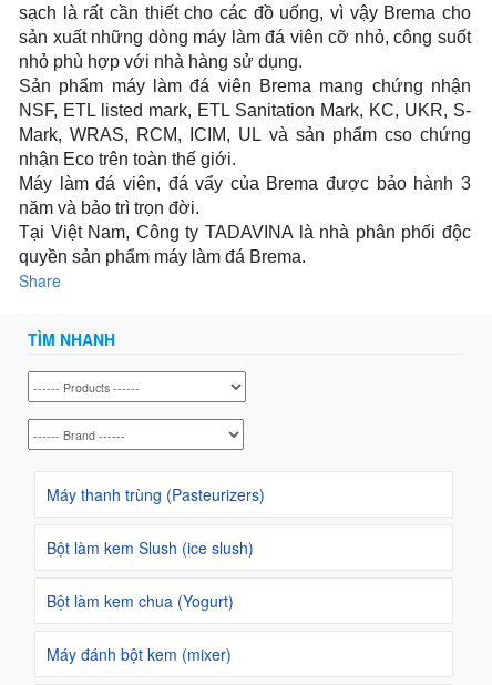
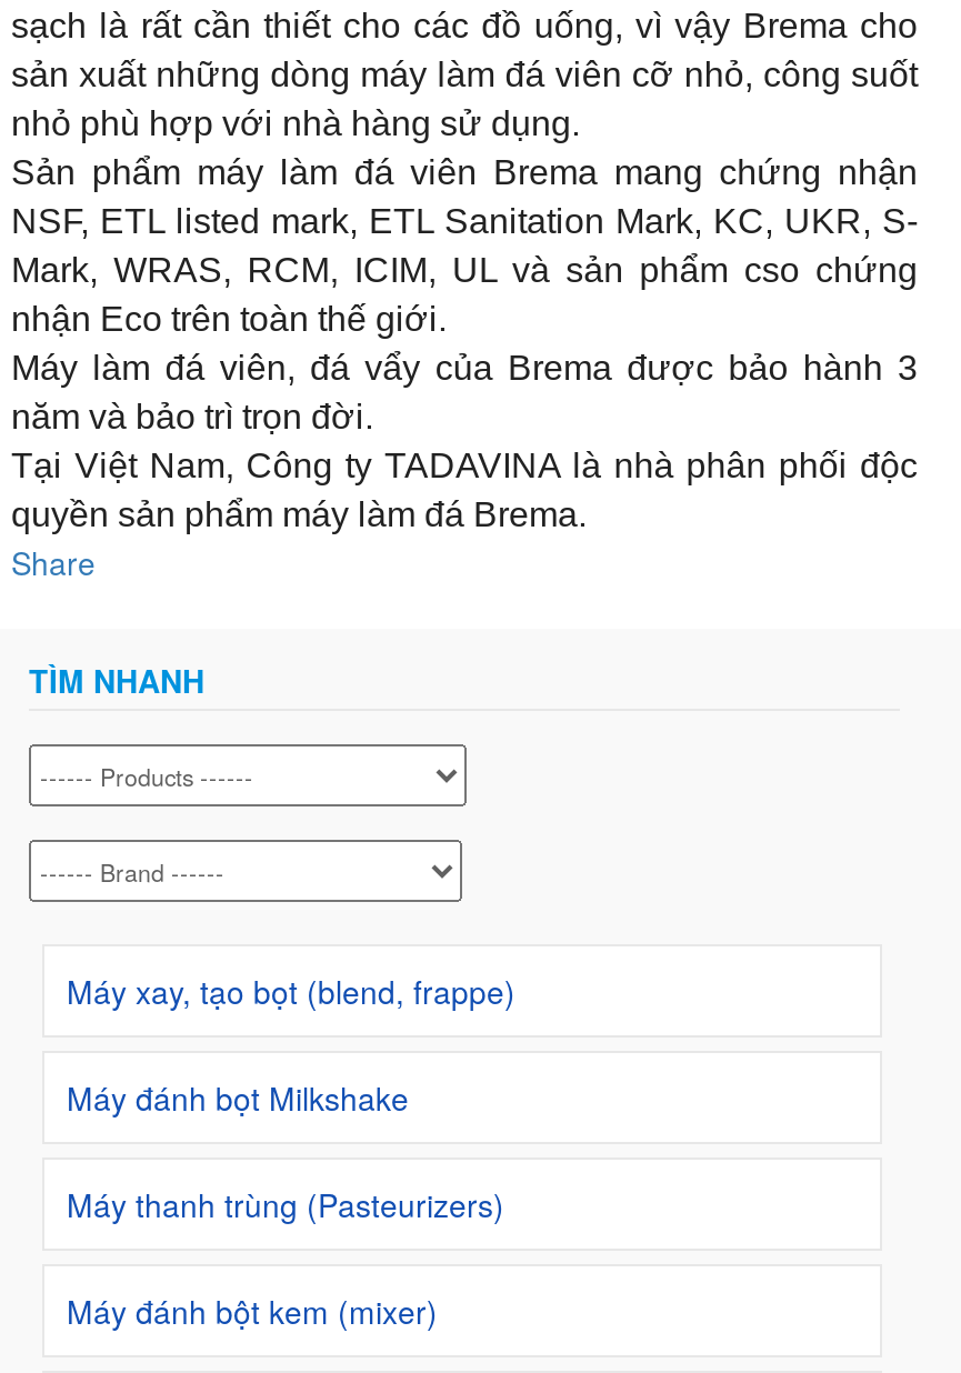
none -> [67,969,515,1120] Máy xay, tạo bọt (blend, frappe) | Máy đánh bọt Milkshake
moved [47,483,265,505] -> [67,1182,504,1226]: Máy thanh trùng (Pasteurizers)
[47,536,254,612] Bột làm kem Slush (ice slush) | Bột làm kem chua (Yogurt) -> none

